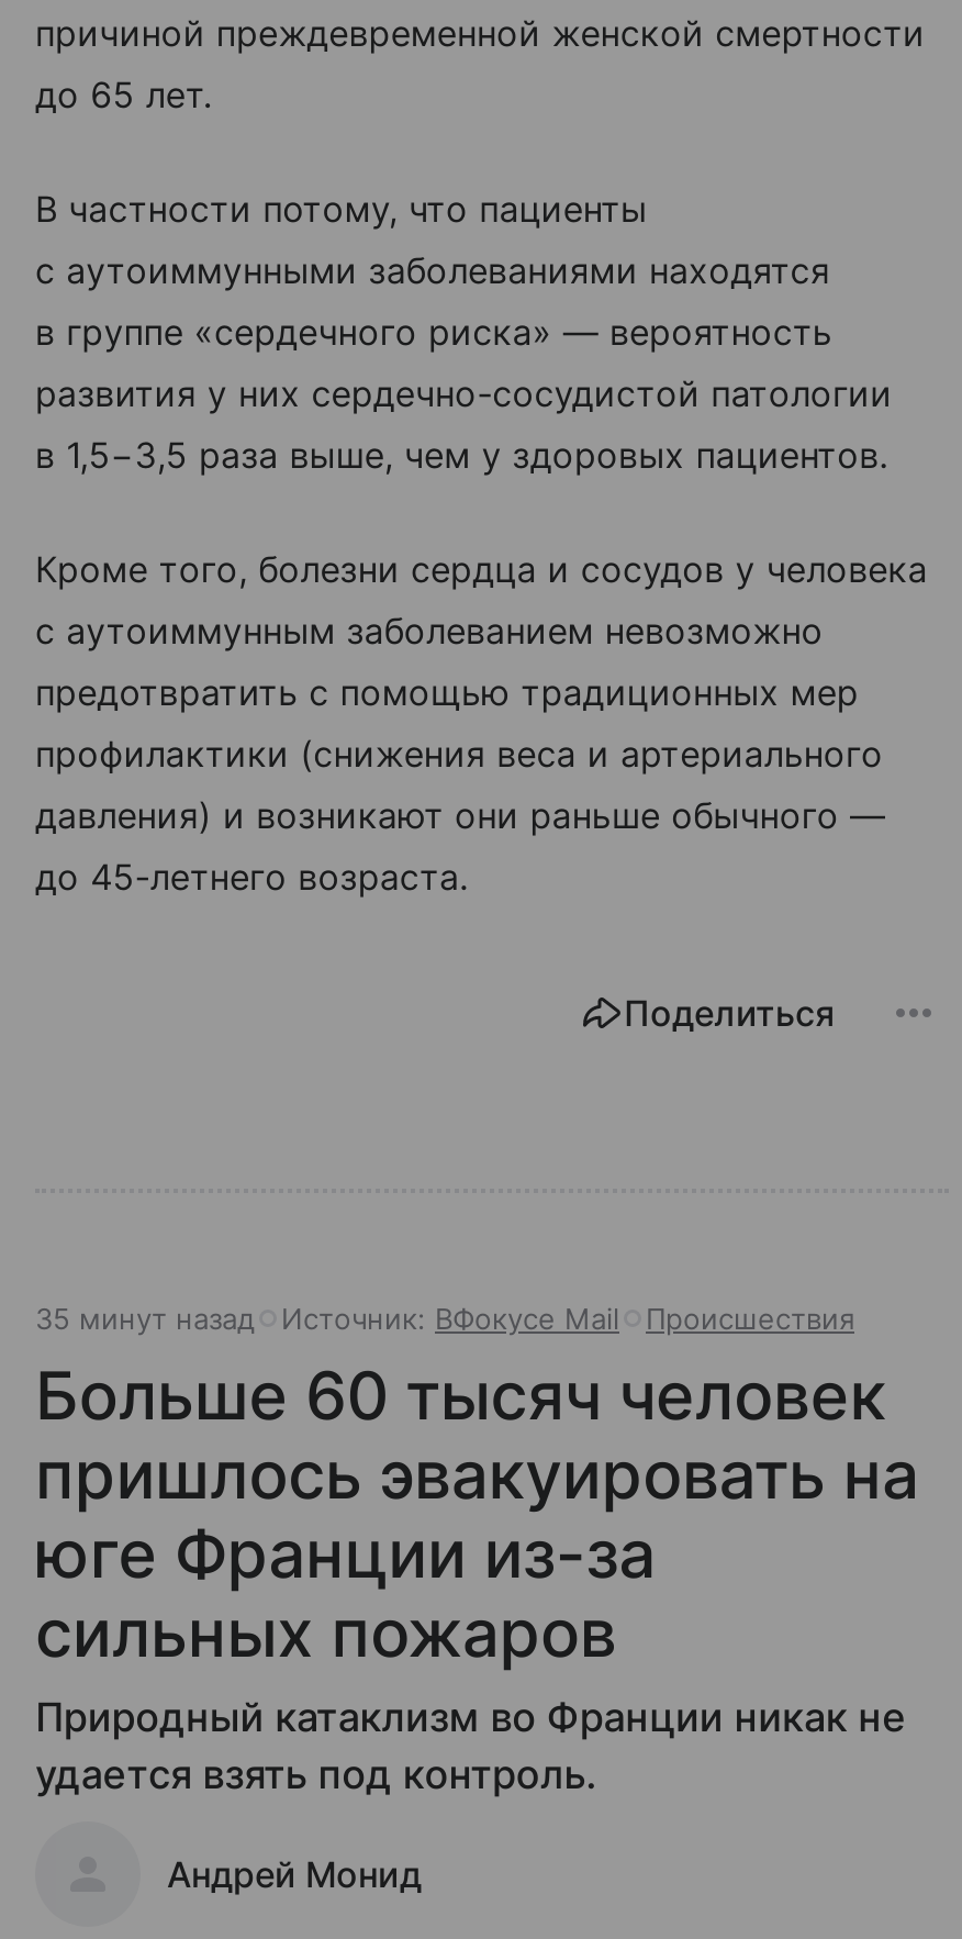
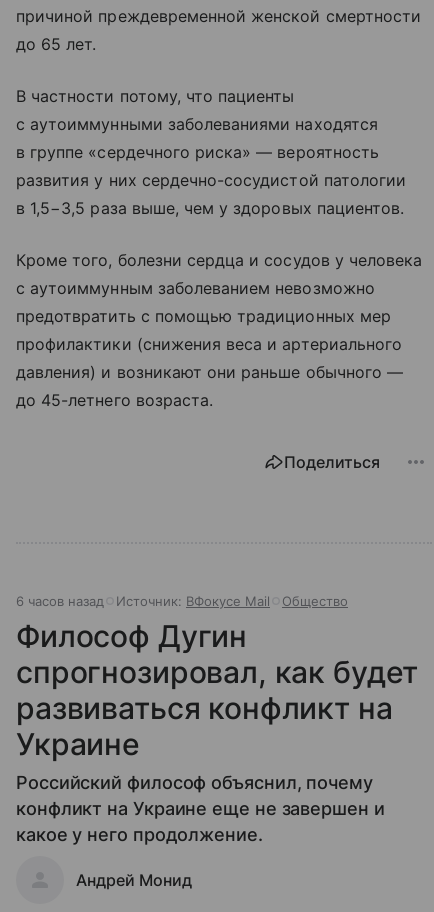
[35,1301,255,1336] 35 минут назад -> [16,593,104,609] 6 часов назад
[35,1301,919,1798] Происшествия | Больше 60 тысяч человек | пришлось эвакуировать на | юге Франции из-за | сильных пожаров | Природный катаклизм во Франции никак не | удается взять под контроль. -> [16,593,418,845] Общество | Философ Дугин | спрогнозировал, как будет | развиваться конфликт на | Украине | Российский философ объяснил, почему | конфликт на Украине еще не завершен и | какое у него продолжение.

